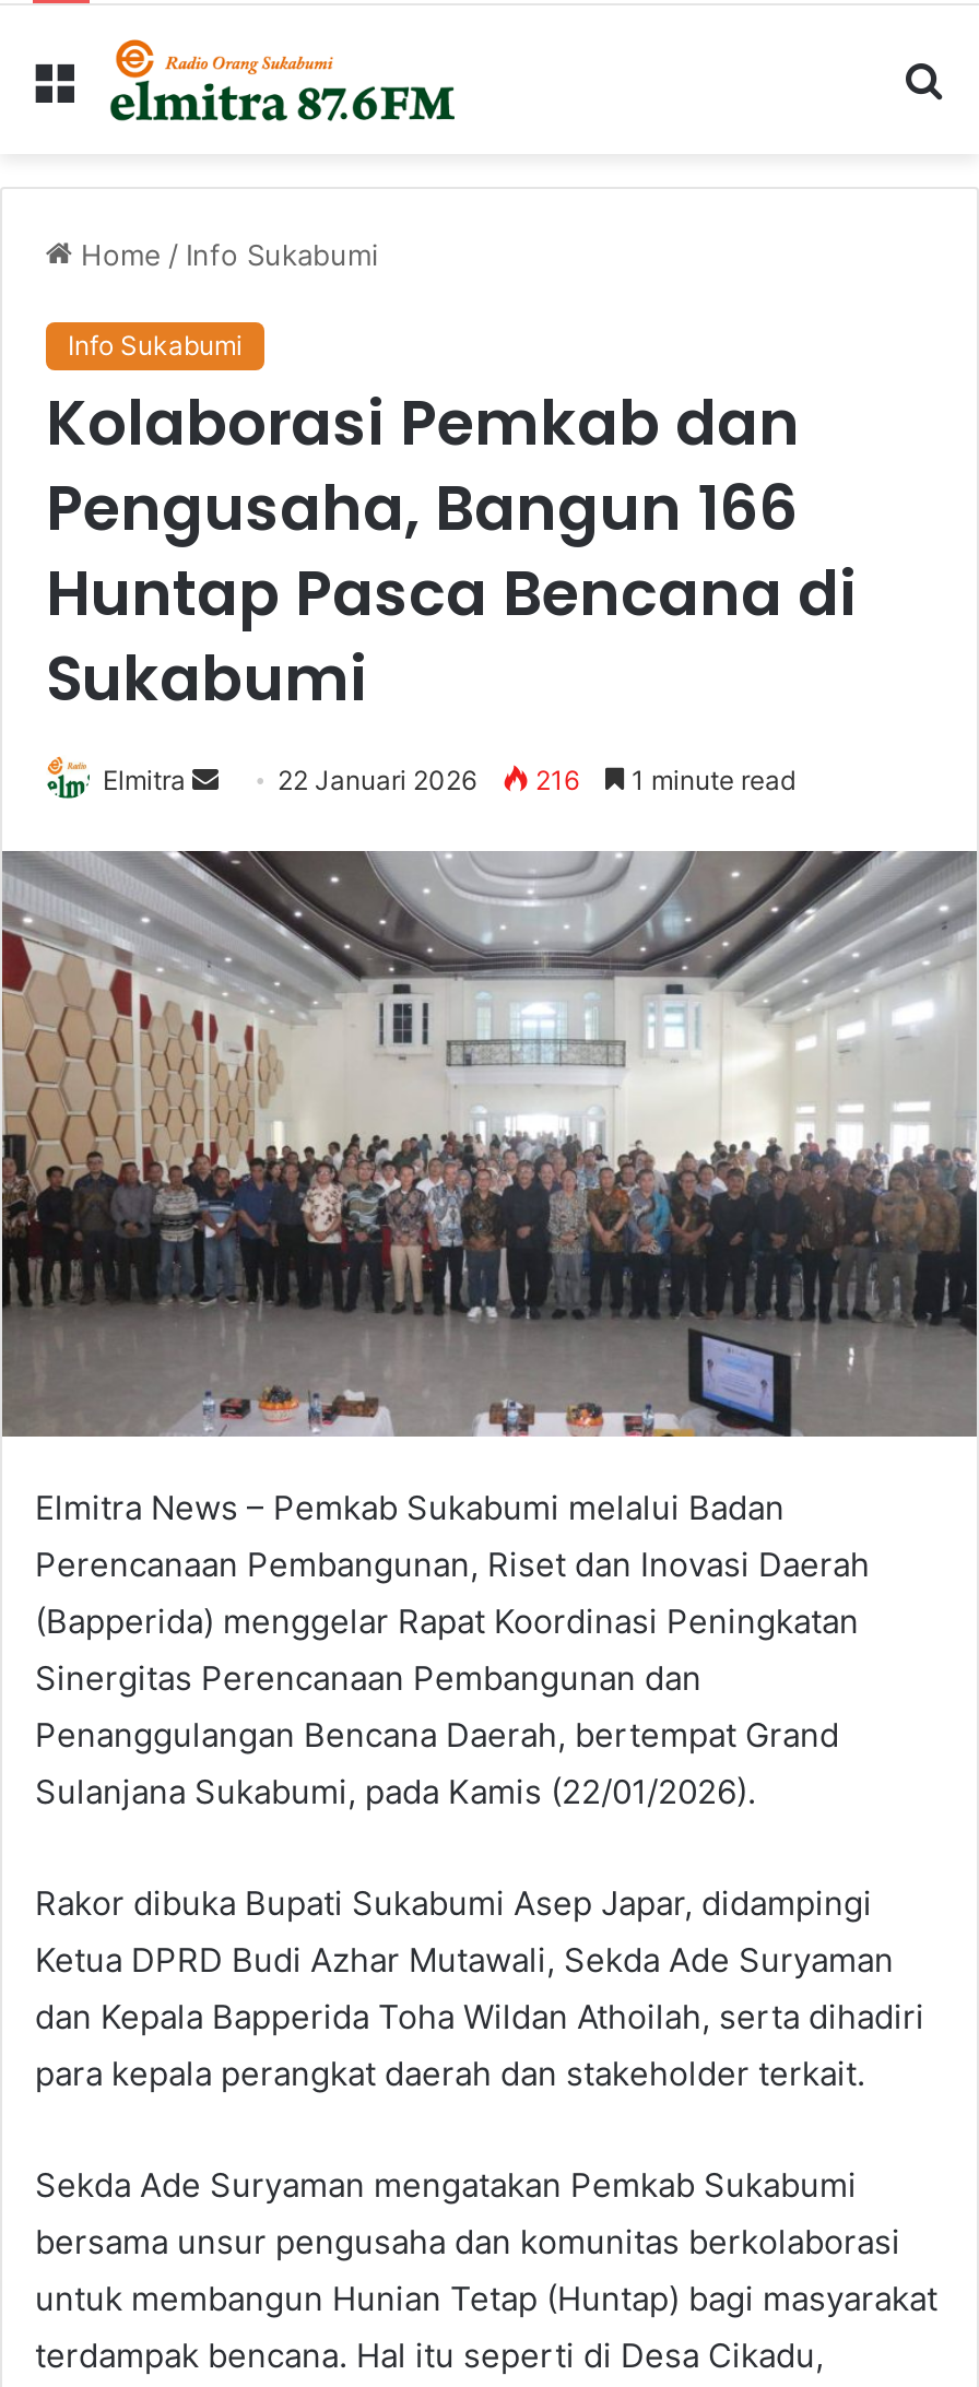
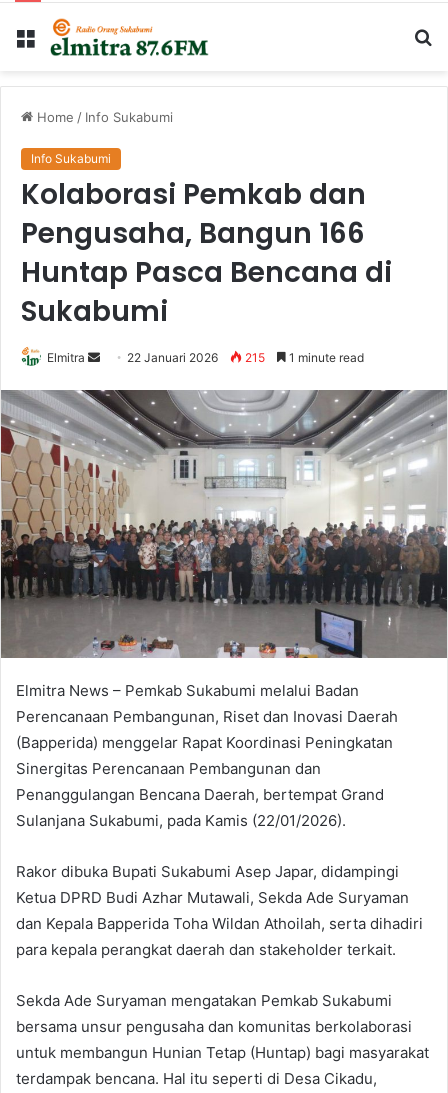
[529,763,579,796] 216 -> [242,350,265,365] 215

